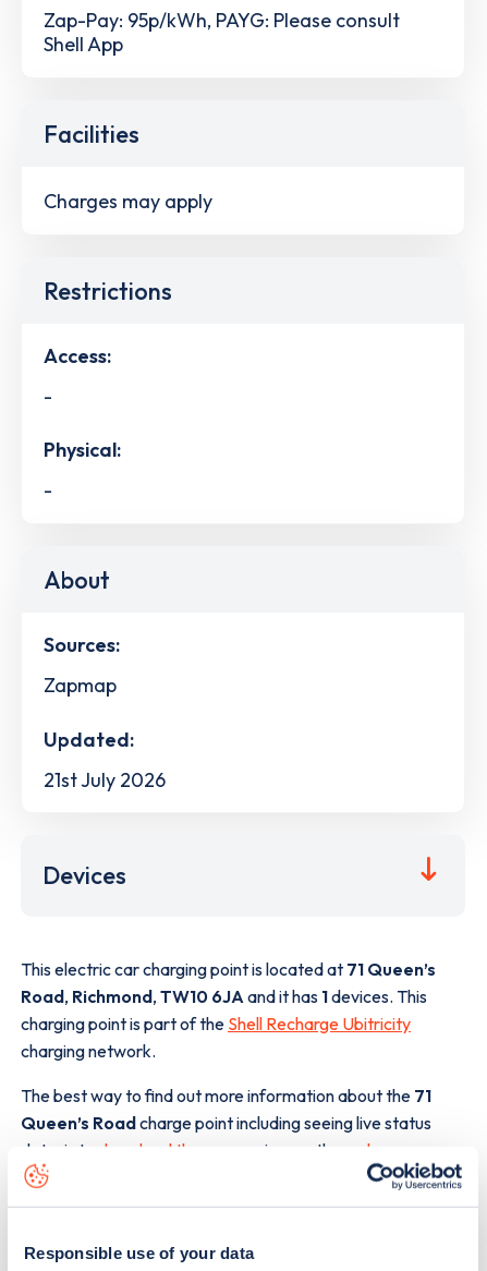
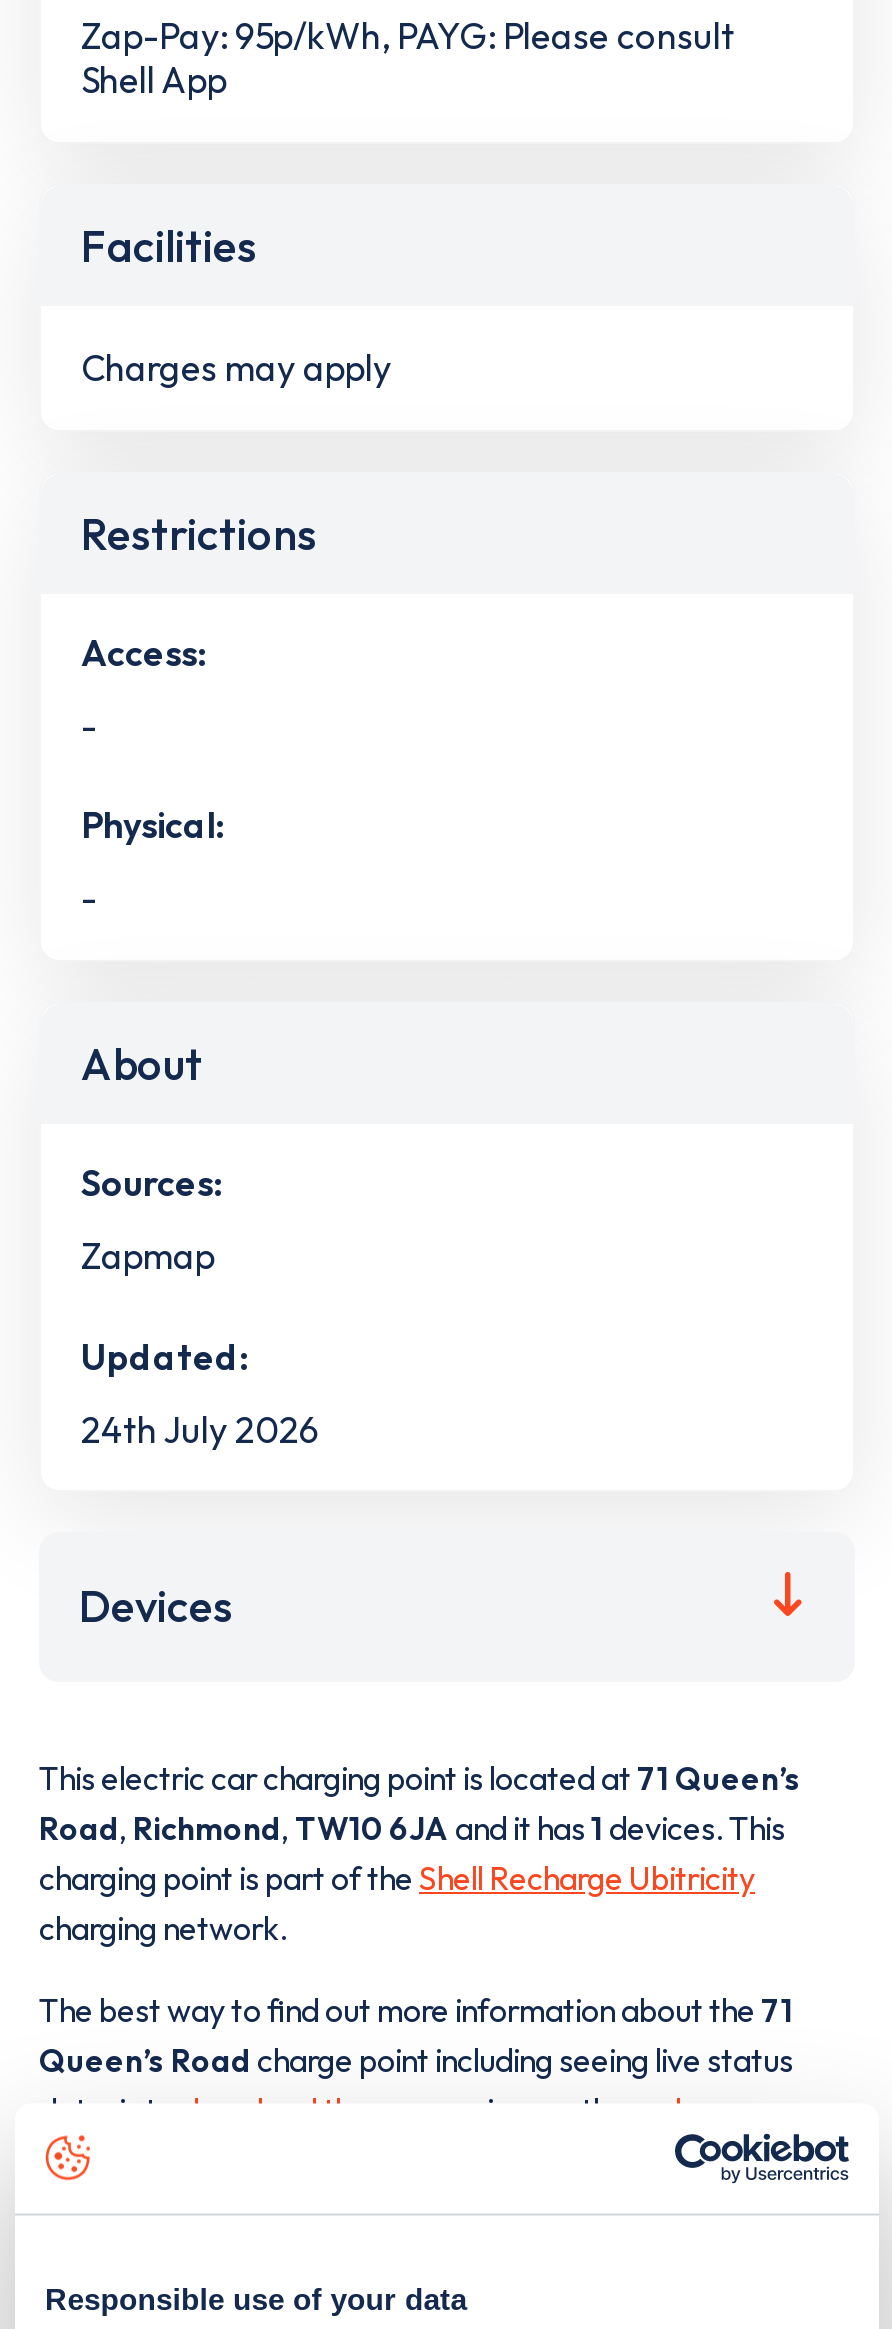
[44,767,166,792] 21st July 2026 -> [81,1407,319,1453] 24th July 2026

